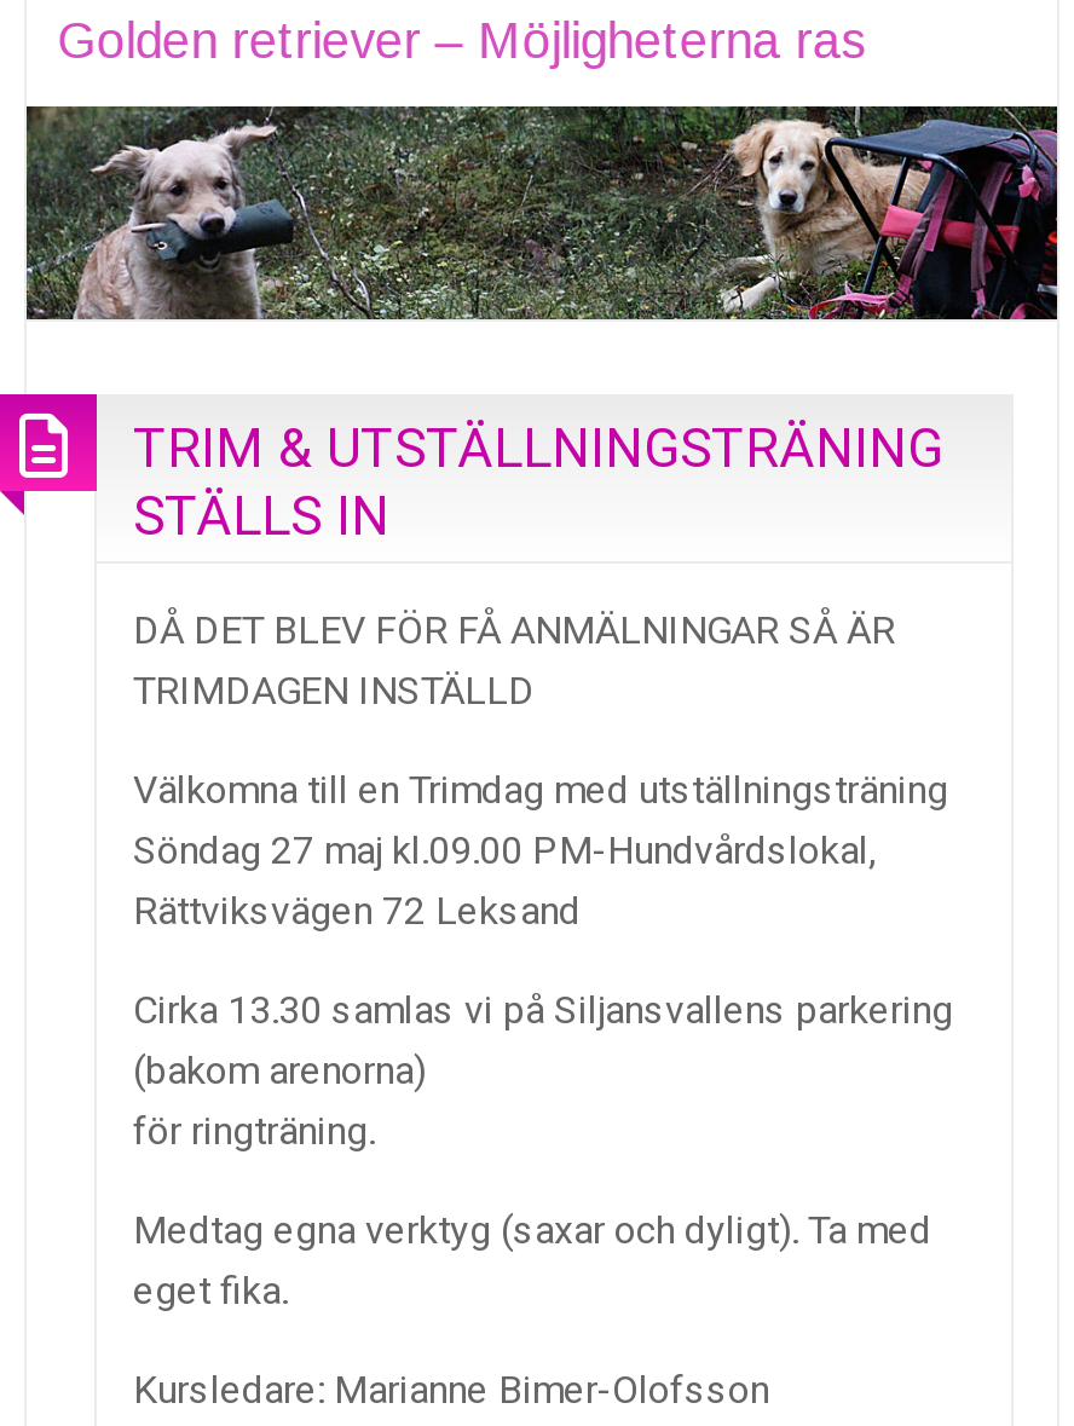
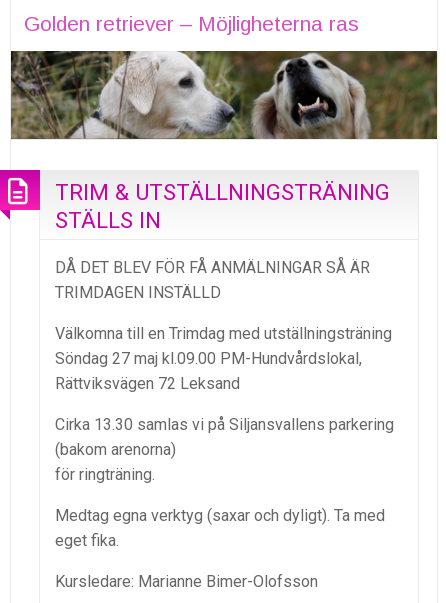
[24,104,1059,319] [image] -> [10,51,438,139] [image]

